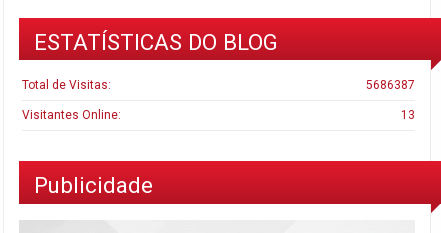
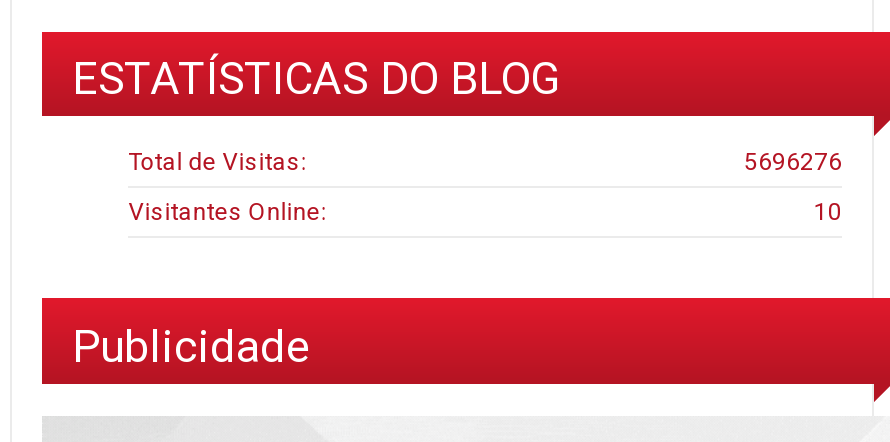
[366,78,415,92] 5686387 -> [744,149,842,177] 5696276
[401,108,415,122] 13 -> [814,199,842,227] 10

